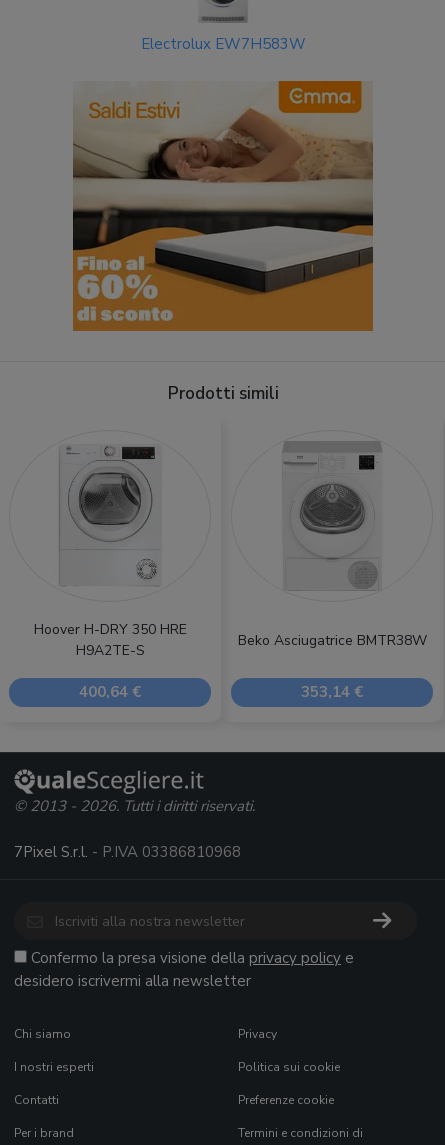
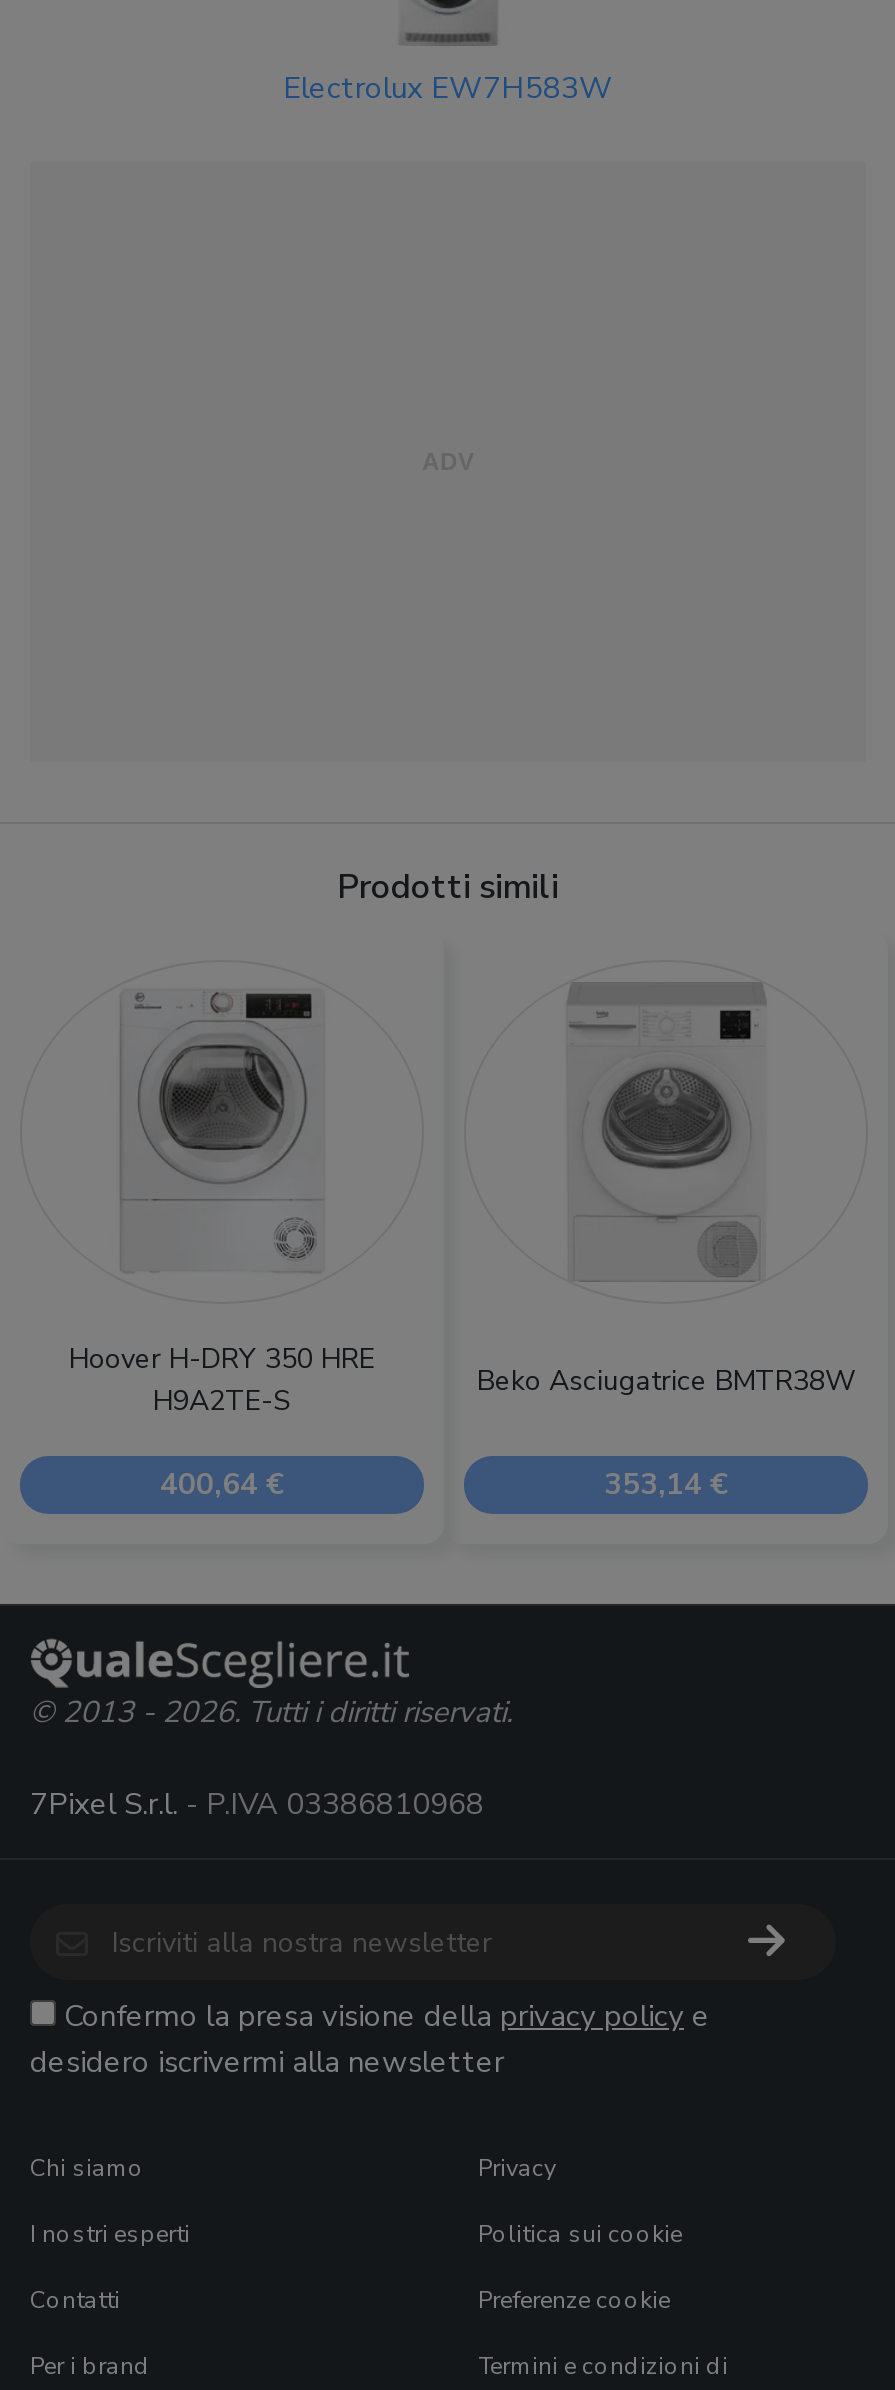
[72,80,374,332] [image] -> none

